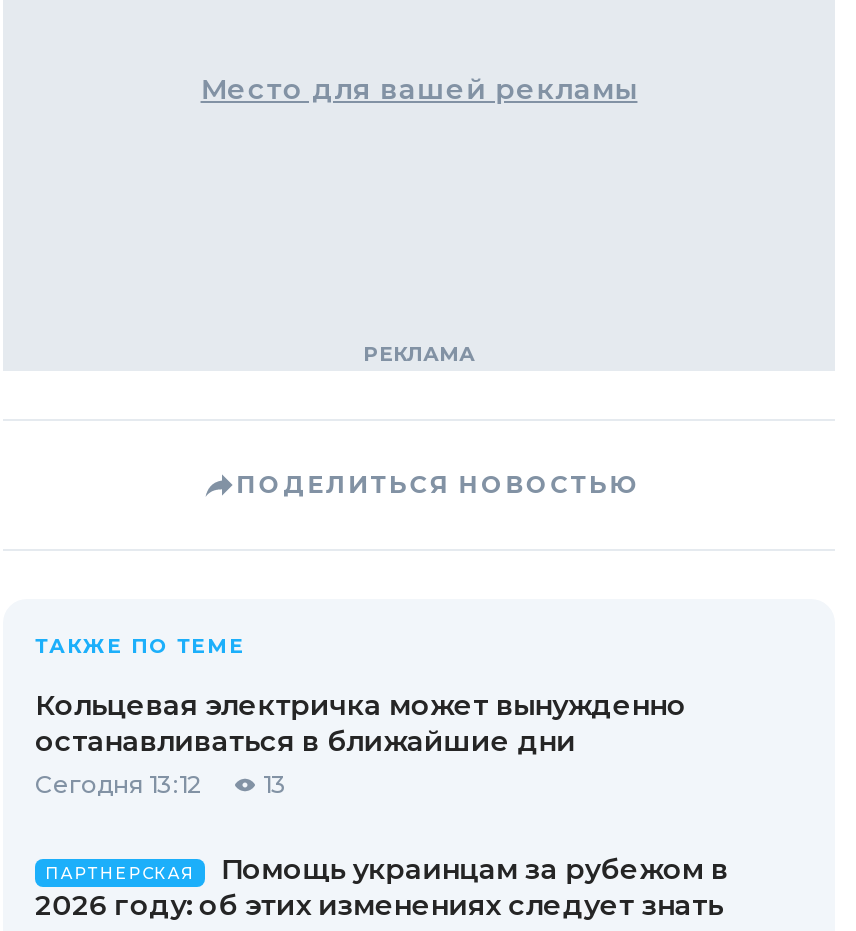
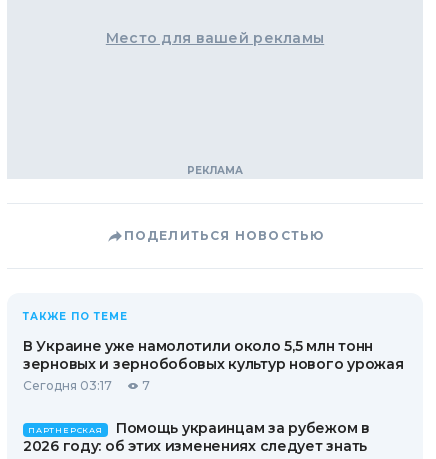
[35,688,686,800] Кольцевая электричка может вынужденно | останавливаться в ближайшие дни | Сегодня 13:12 | 13 -> [23,337,403,393] В Украине уже намолотили около 5,5 млн тонн | зерновых и зернобобовых культур нового урожая | Сегодня 03:17 | 7

